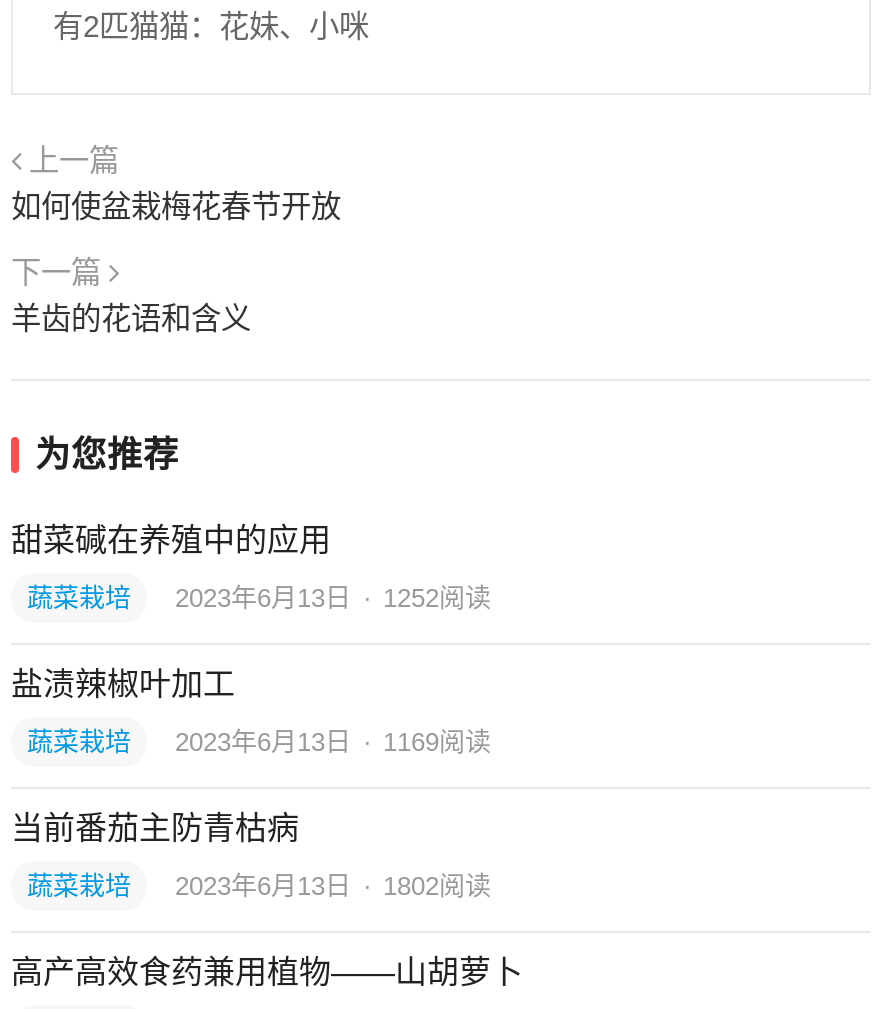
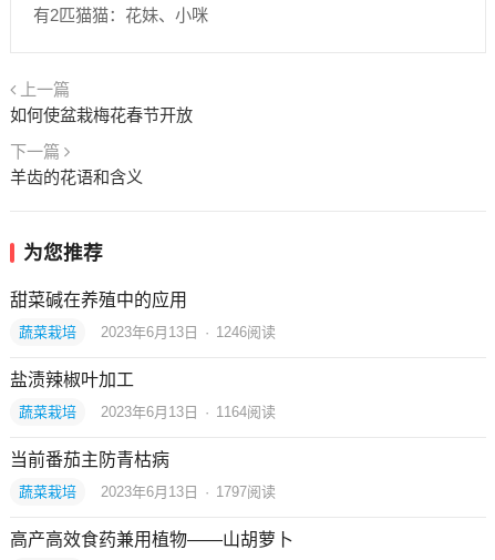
[27,583,491,613] 蔬菜栽培 2023年6月13日 · 1252阅读 -> [19,324,276,340] 蔬菜栽培 2023年6月13日 · 1246阅读
[27,727,491,757] 蔬菜栽培 2023年6月13日 · 1169阅读 -> [19,404,276,420] 蔬菜栽培 2023年6月13日 · 1164阅读
[27,871,491,901] 蔬菜栽培 2023年6月13日 · 1802阅读 -> [19,483,276,500] 蔬菜栽培 2023年6月13日 · 1797阅读

